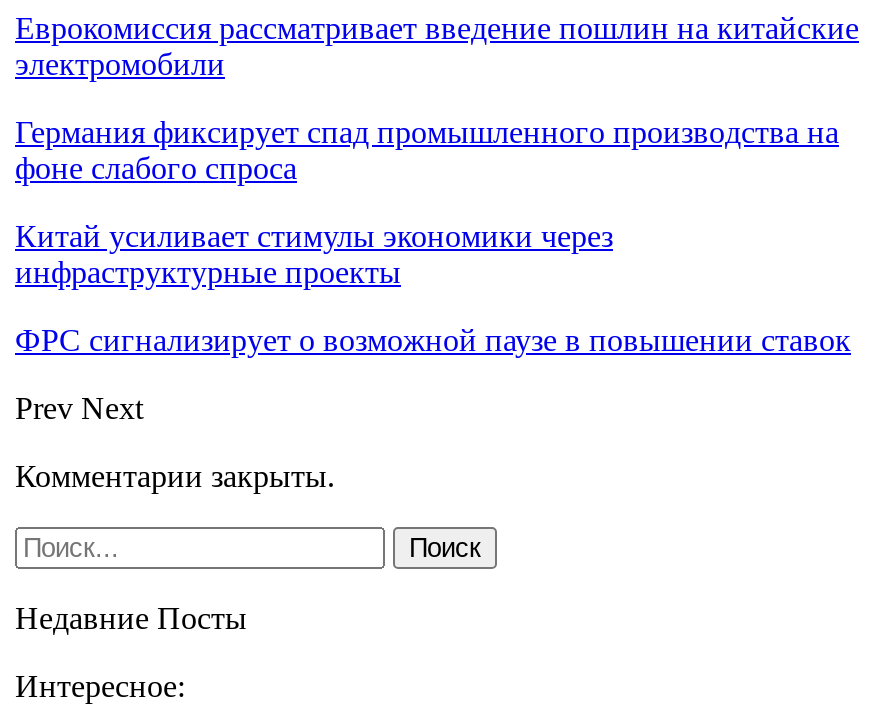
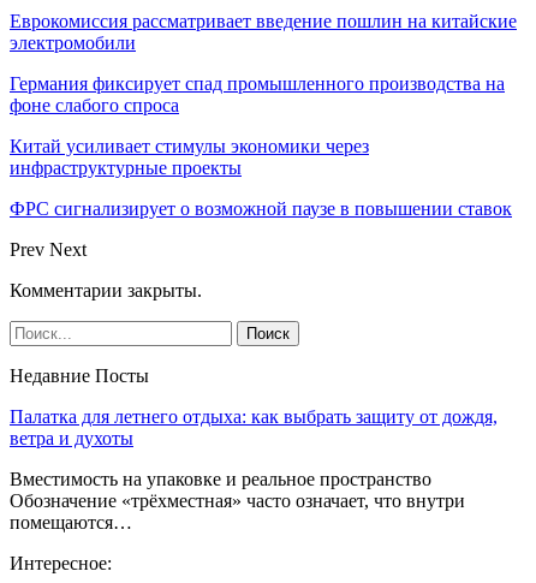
none -> [10,406,498,532] Палатка для летнего отдыха: как выбрать защиту от дождя, | ветра и духоты | Вместимость на упаковке и реальное пространство | Обозначение «трёхместная» часто означает, что внутри | помещаются…

